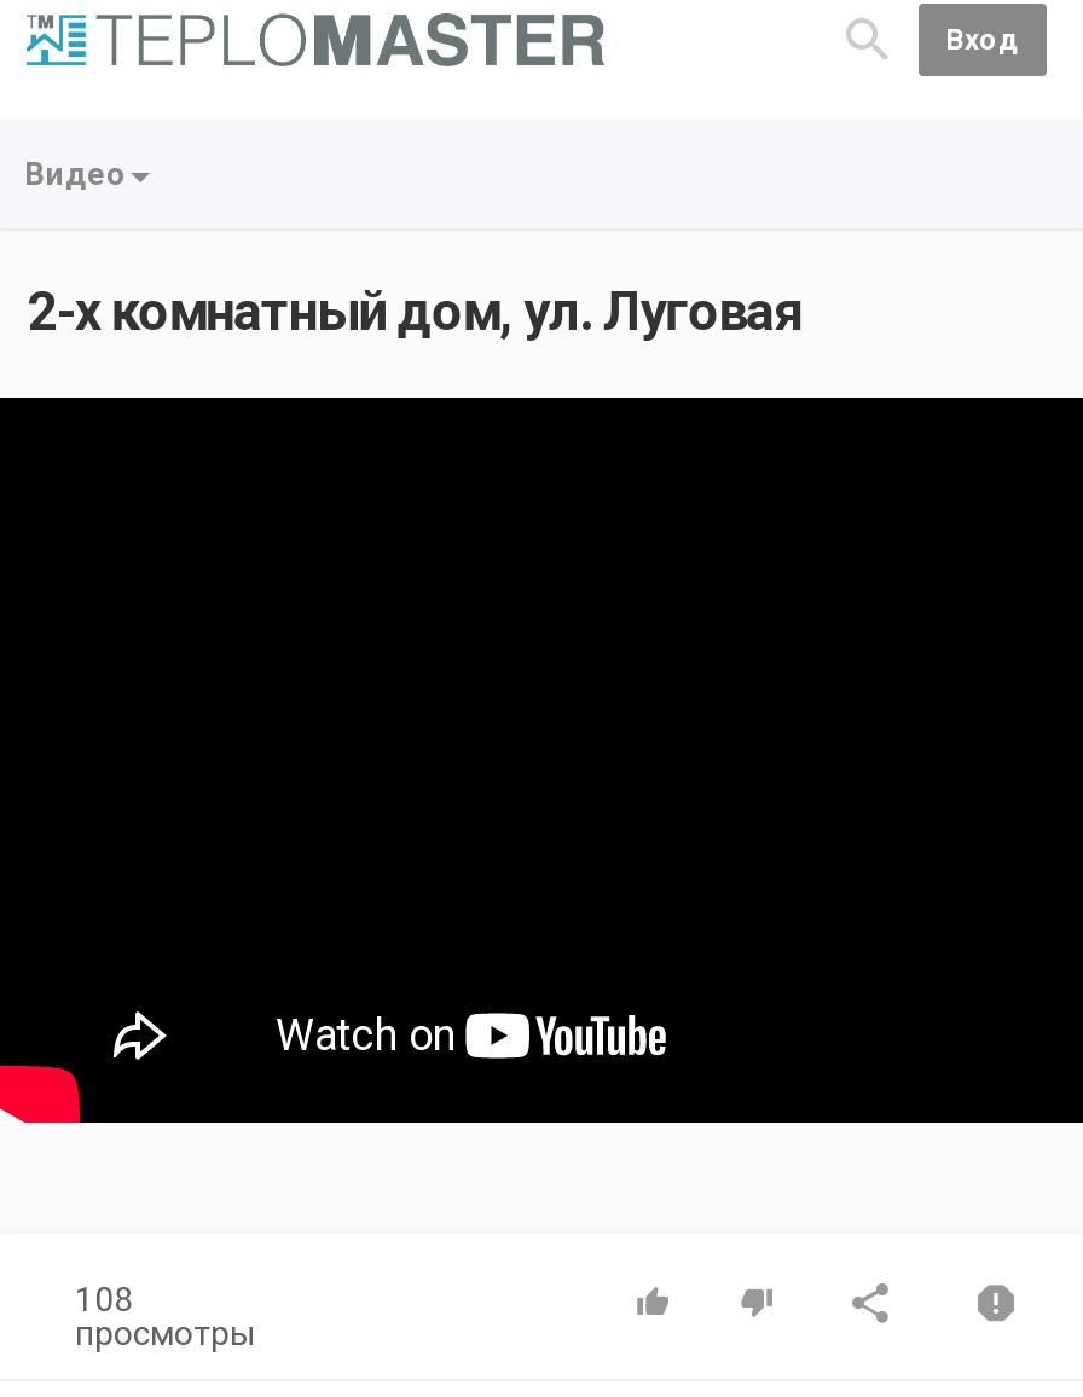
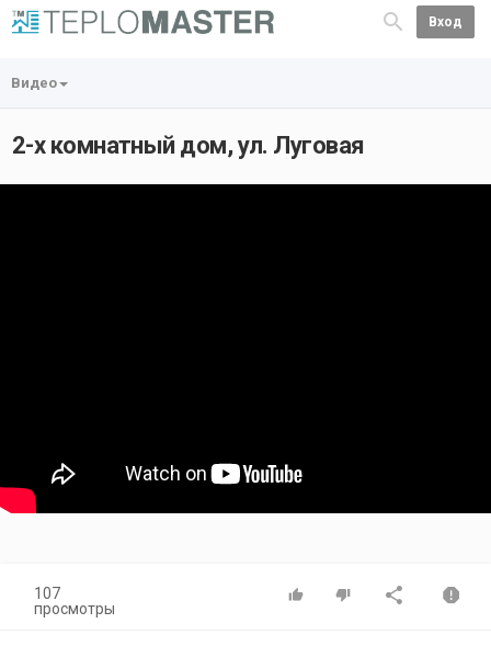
[75,1280,133,1318] 108 -> [34,585,60,602] 107

